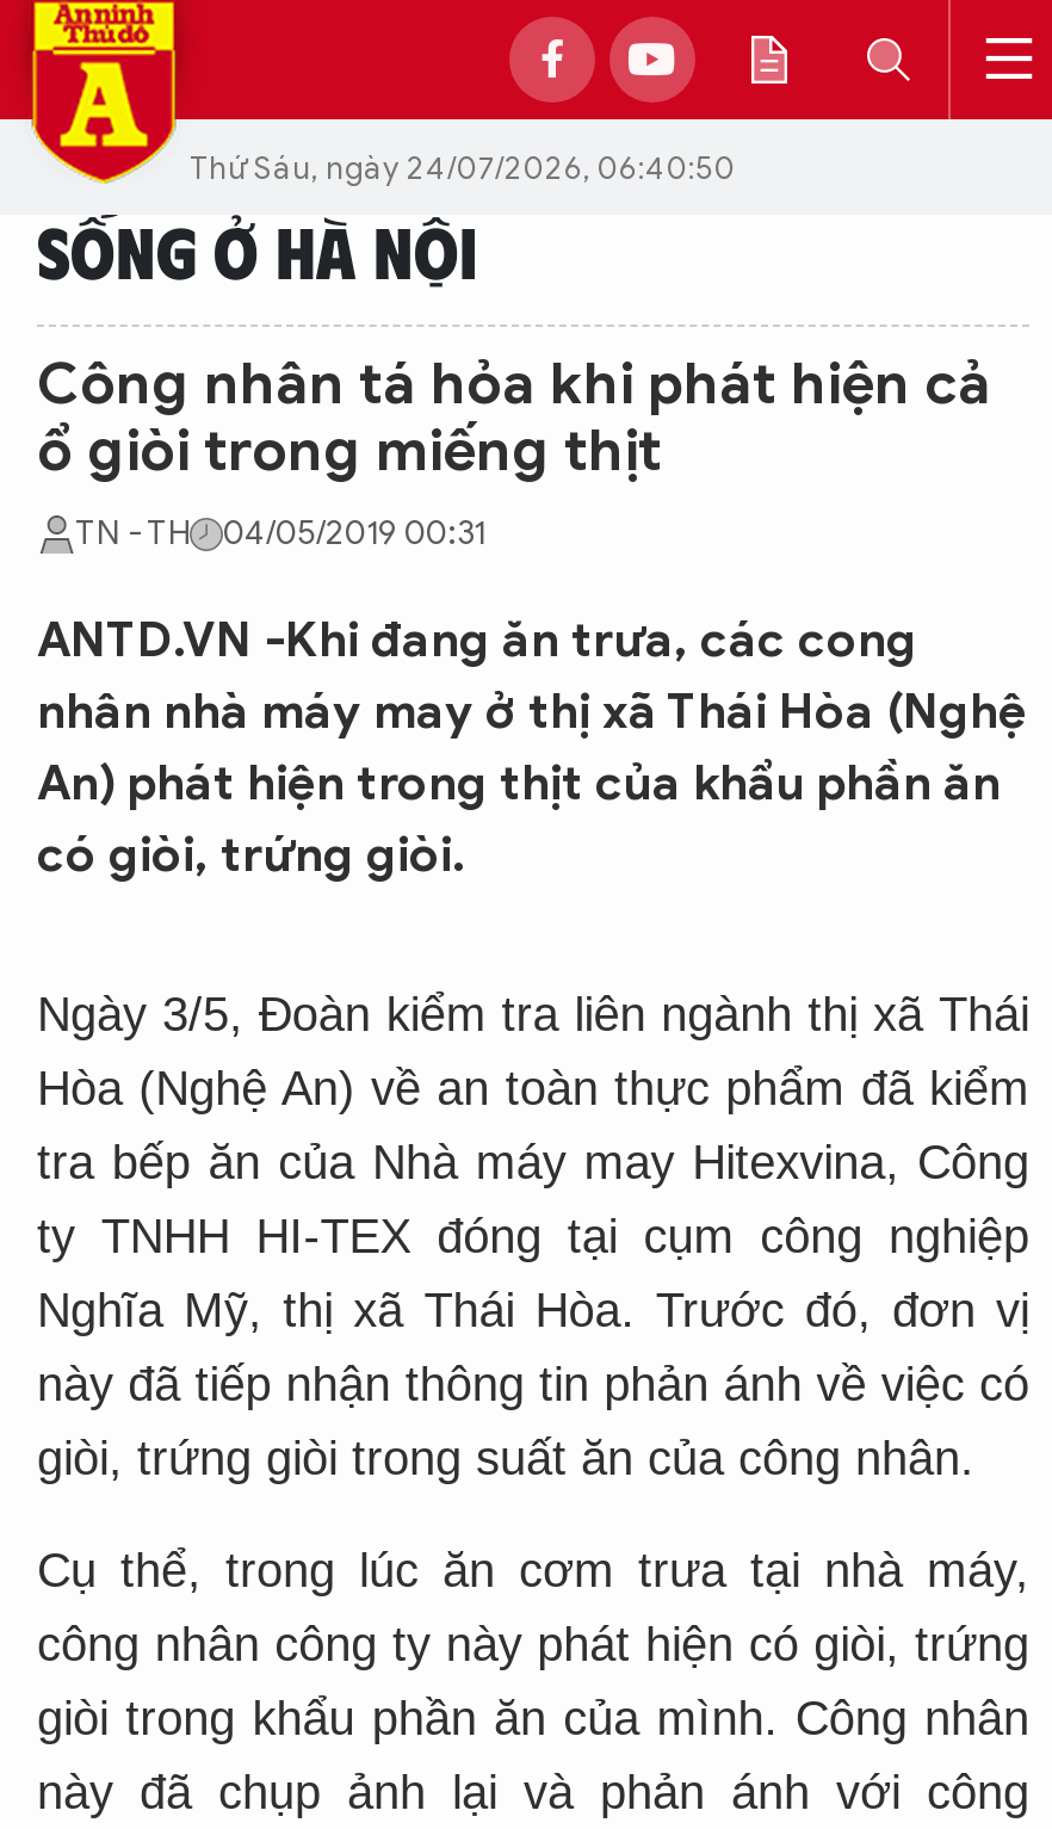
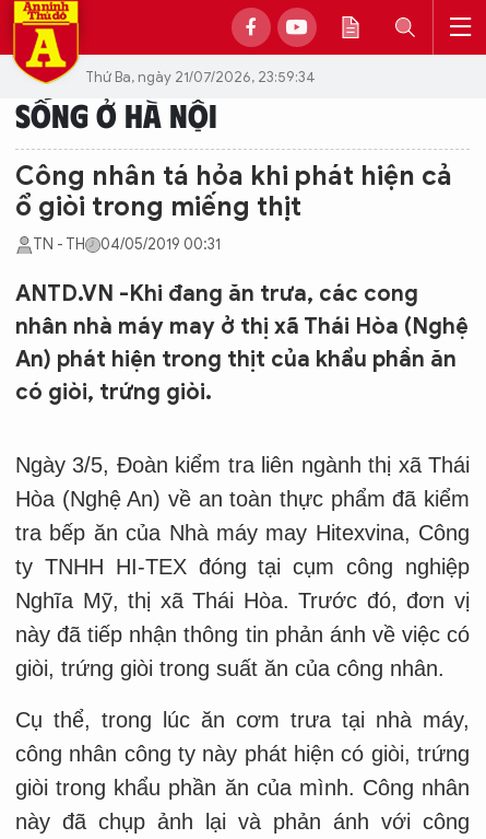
[190,147,736,187] Thứ Sáu, ngày 24/07/2026, 06:40:50 -> [85,67,316,86] Thứ Ba, ngày 21/07/2026, 23:59:34

